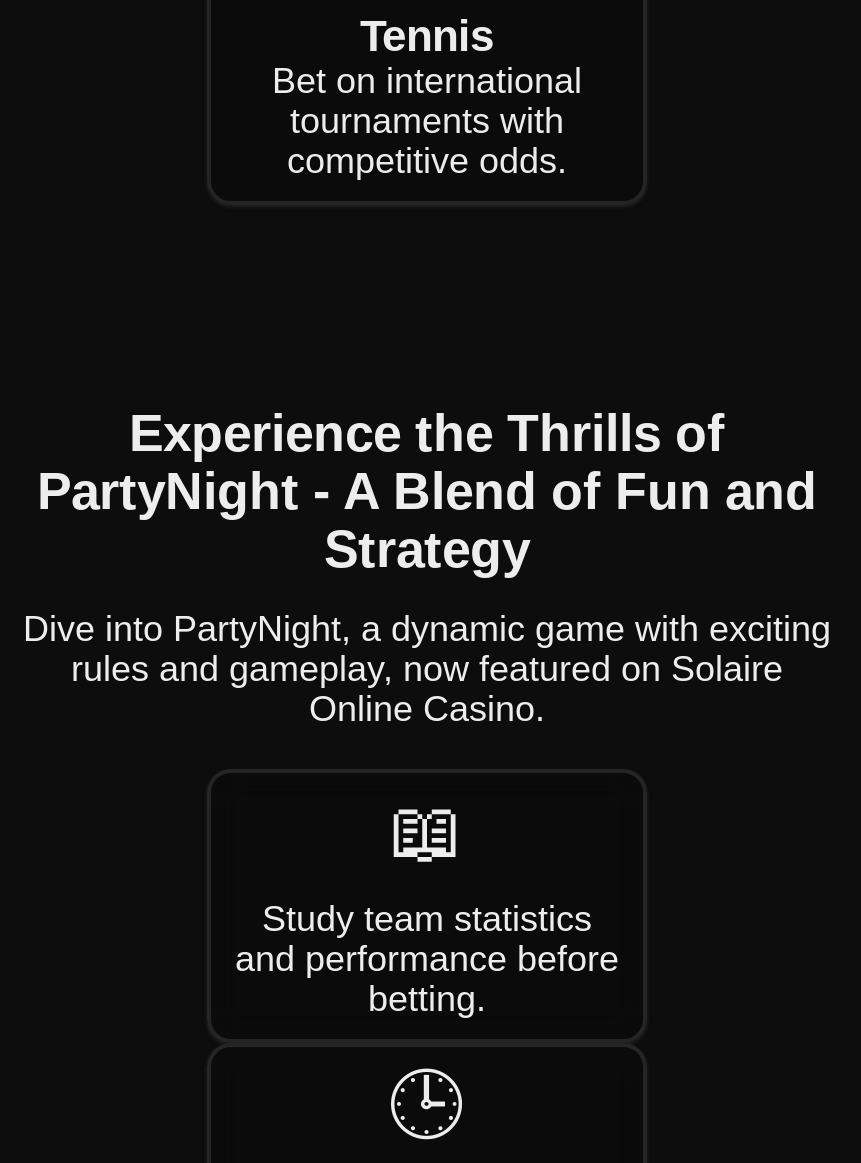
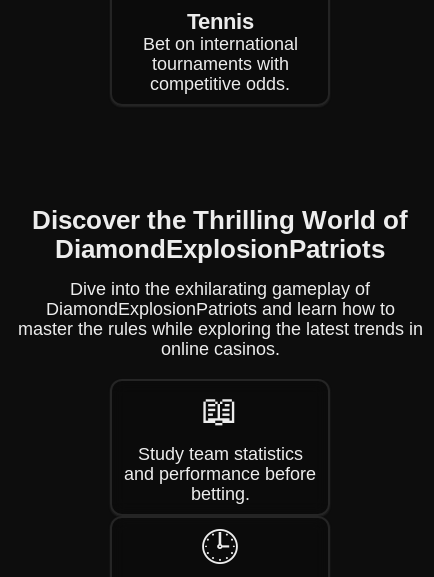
[37,403,817,579] Experience the Thrills of | PartyNight - A Blend of Fun and | Strategy -> [32,205,408,264] Discover the Thrilling World of | DiamondExplosionPatriots
[23,609,831,729] Dive into PartyNight, a dynamic game with exciting | rules and gameplay, now featured on Solaire | Online Casino. -> [17,279,422,359] Dive into the exhilarating gameplay of | DiamondExplosionPatriots and learn how to | master the rules while exploring the latest trends in | online casinos.

